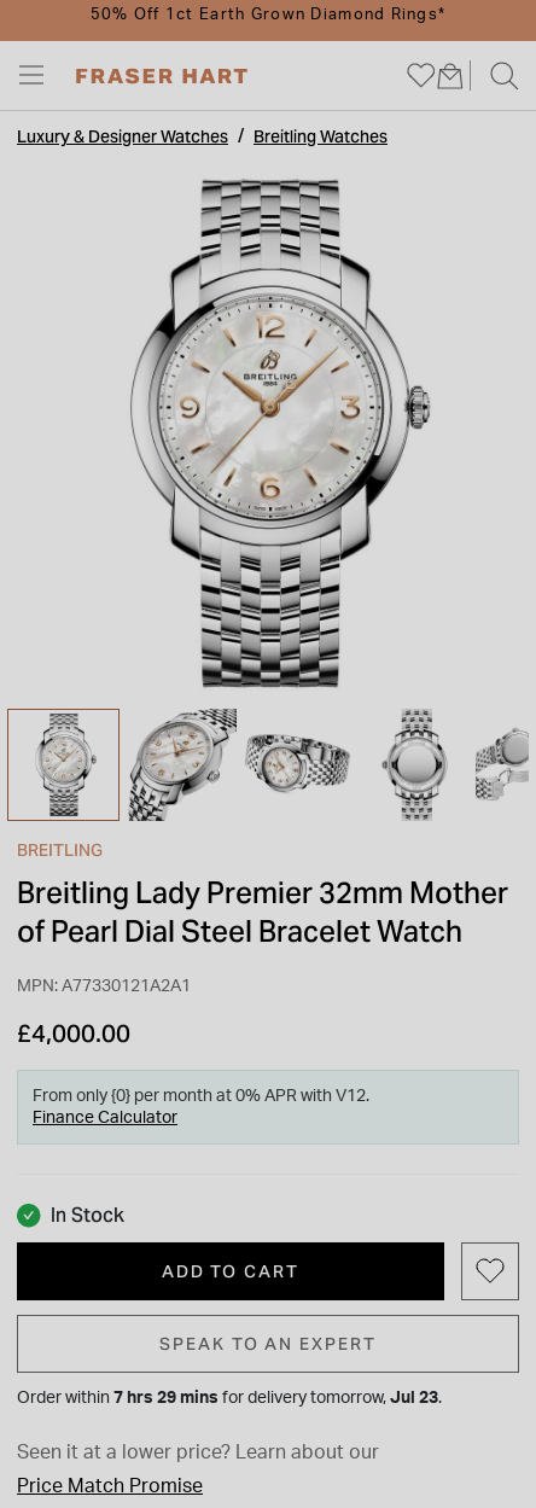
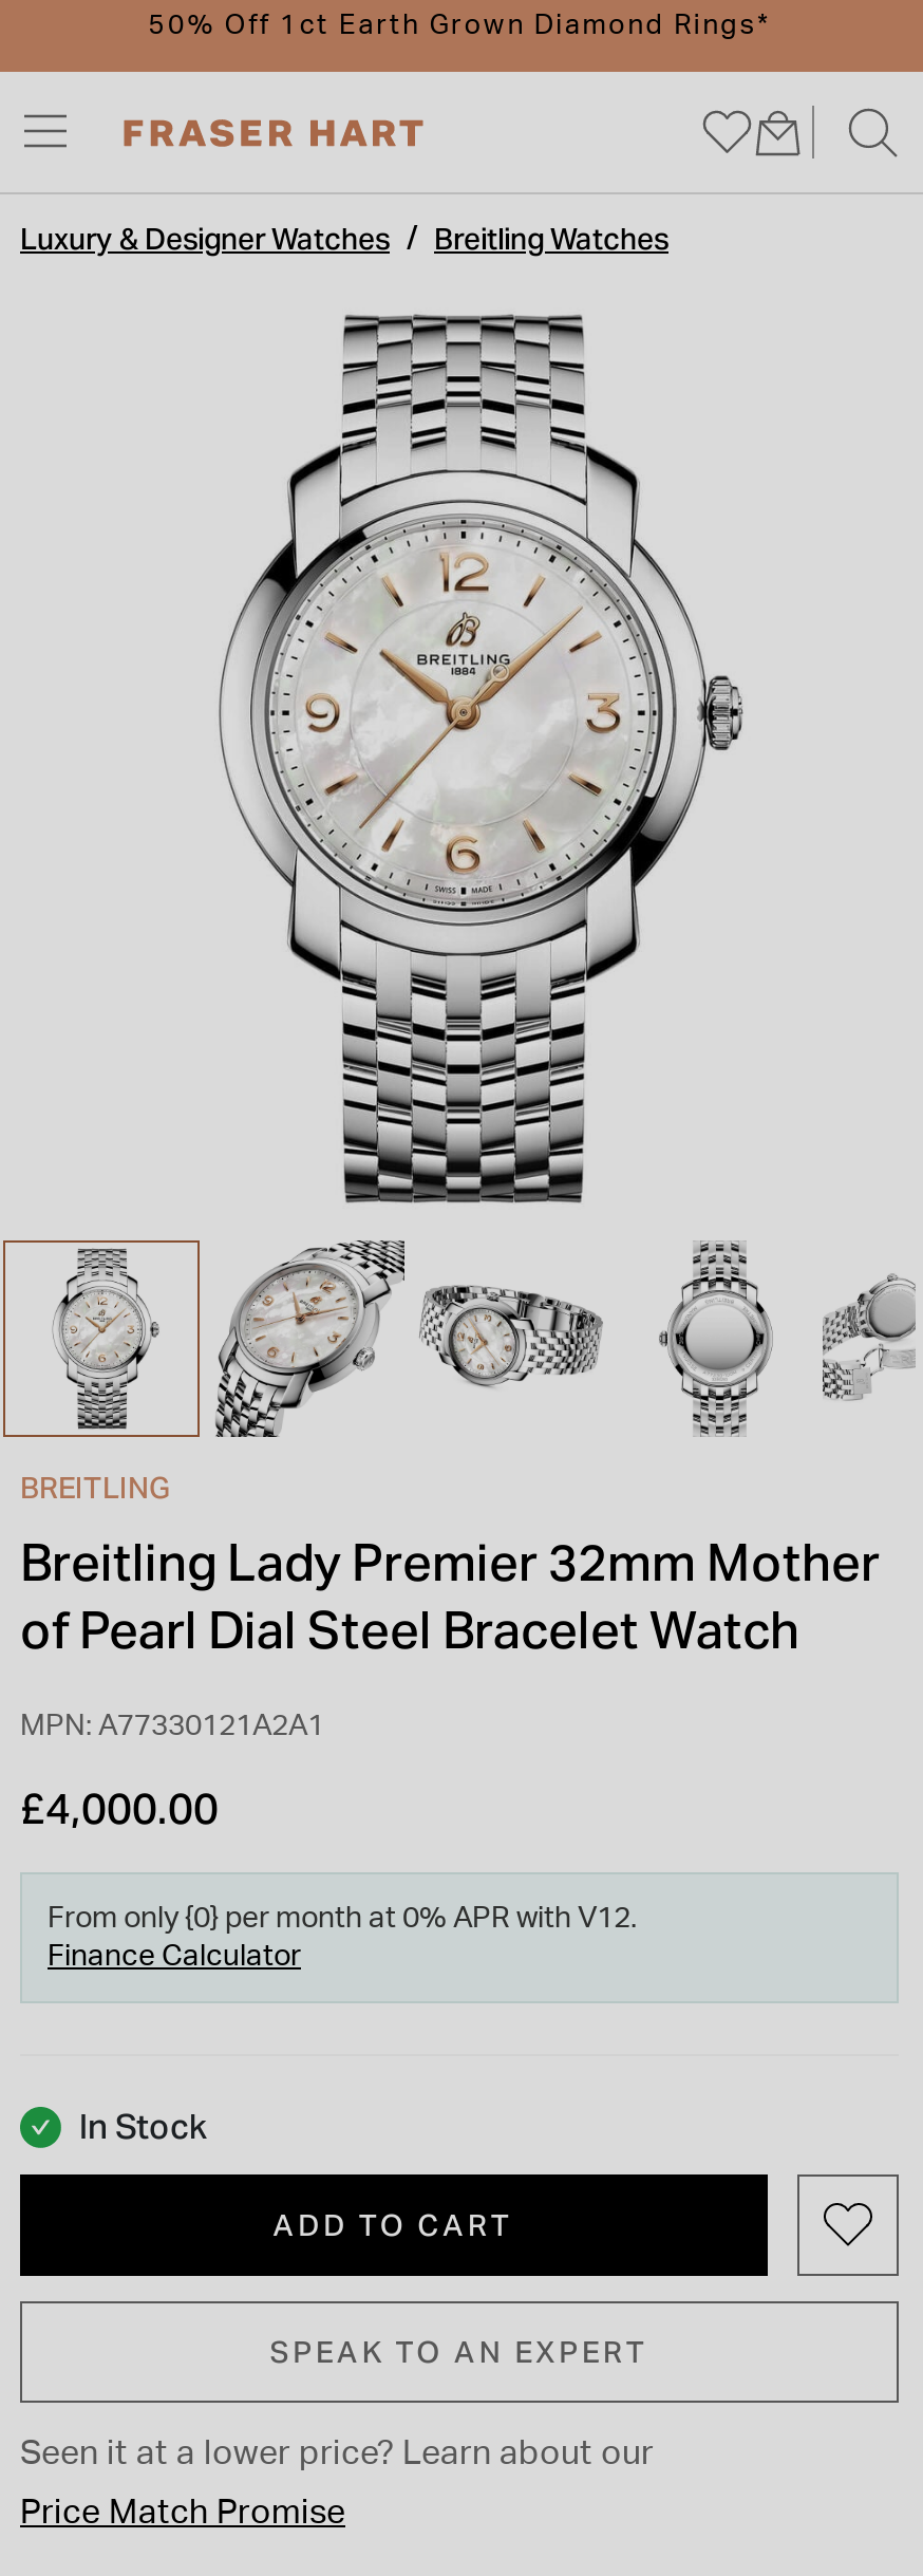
[17,1389,442,1406] Order within 7 hrs 29 mins for delivery tomorrow, Jul 23. -> none

